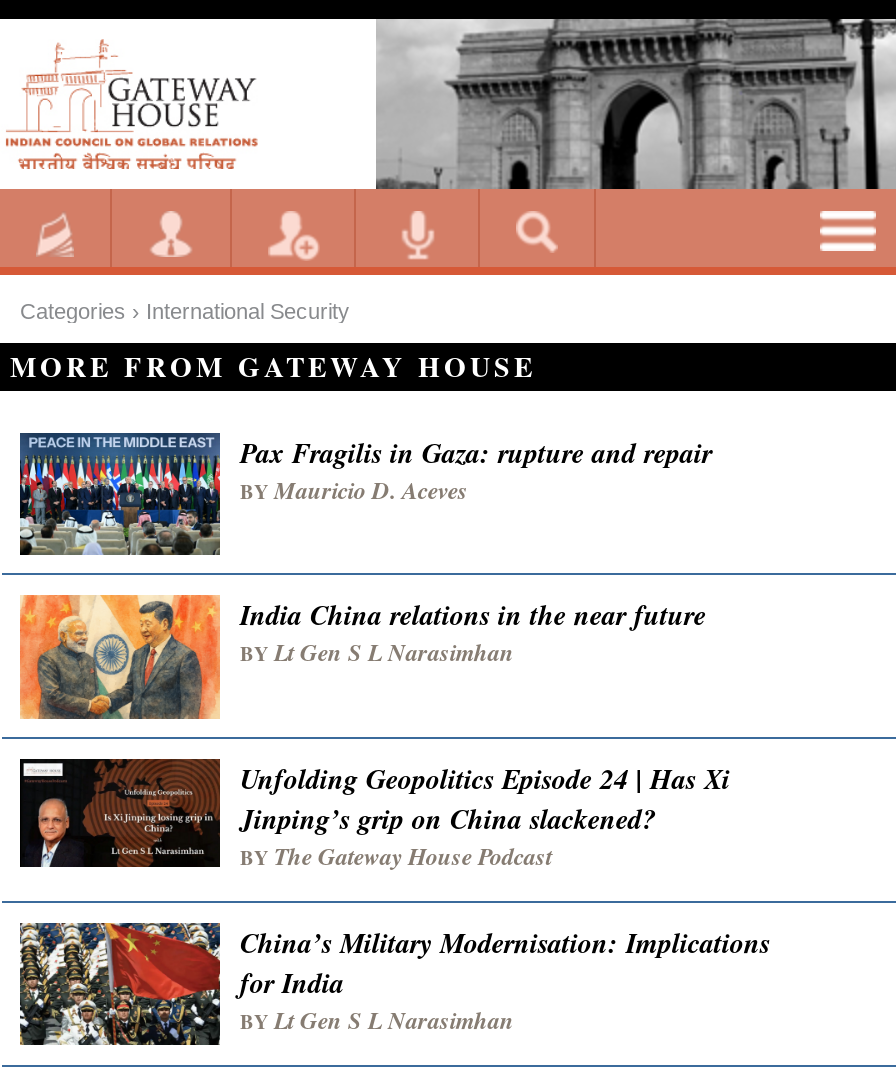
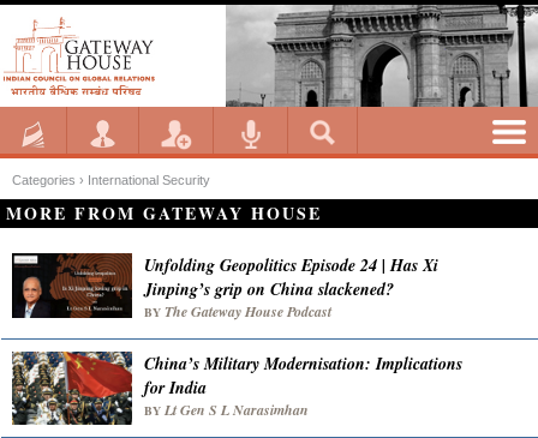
[18,431,712,670] [image] | Pax Fragilis in Gaza: rupture and repair | BY Mauricio D. Aceves | India China relations in the near future | BY Lt Gen S L Narasimhan -> none
[18,593,222,721] [image] -> none

